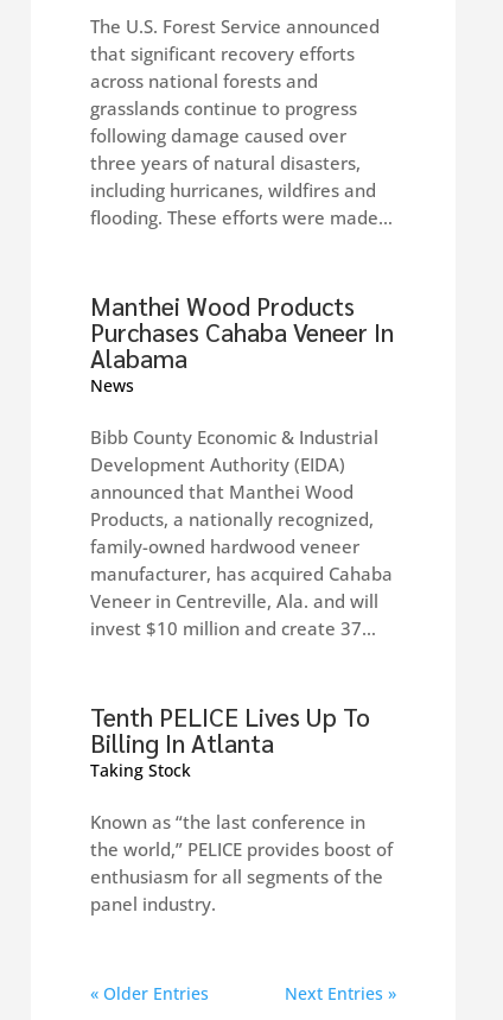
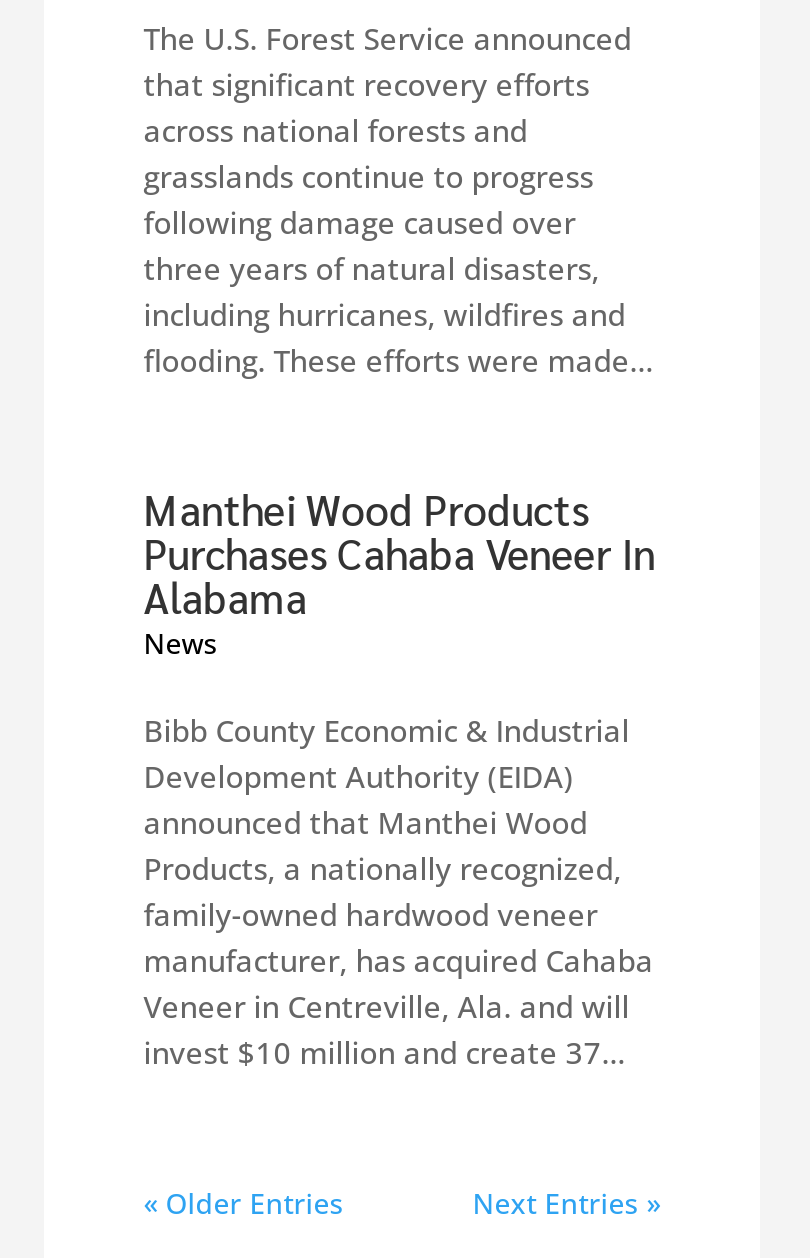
[90,700,392,915] Tenth PELICE Lives Up To | Billing In Atlanta | Taking Stock | Known as “the last conference in | the world,” PELICE provides boost of | enthusiasm for all segments of the | panel industry. -> none

